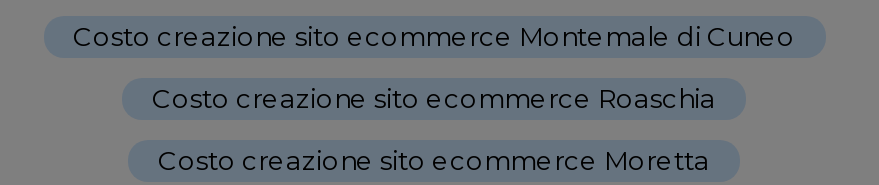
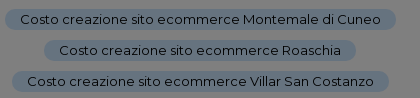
[158,143,710,175] Costo creazione sito ecommerce Moretta -> [26,73,373,89] Costo creazione sito ecommerce Villar San Costanzo

